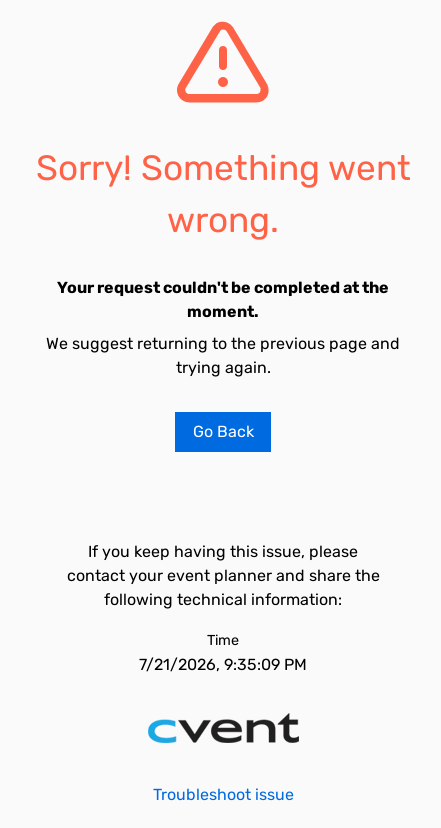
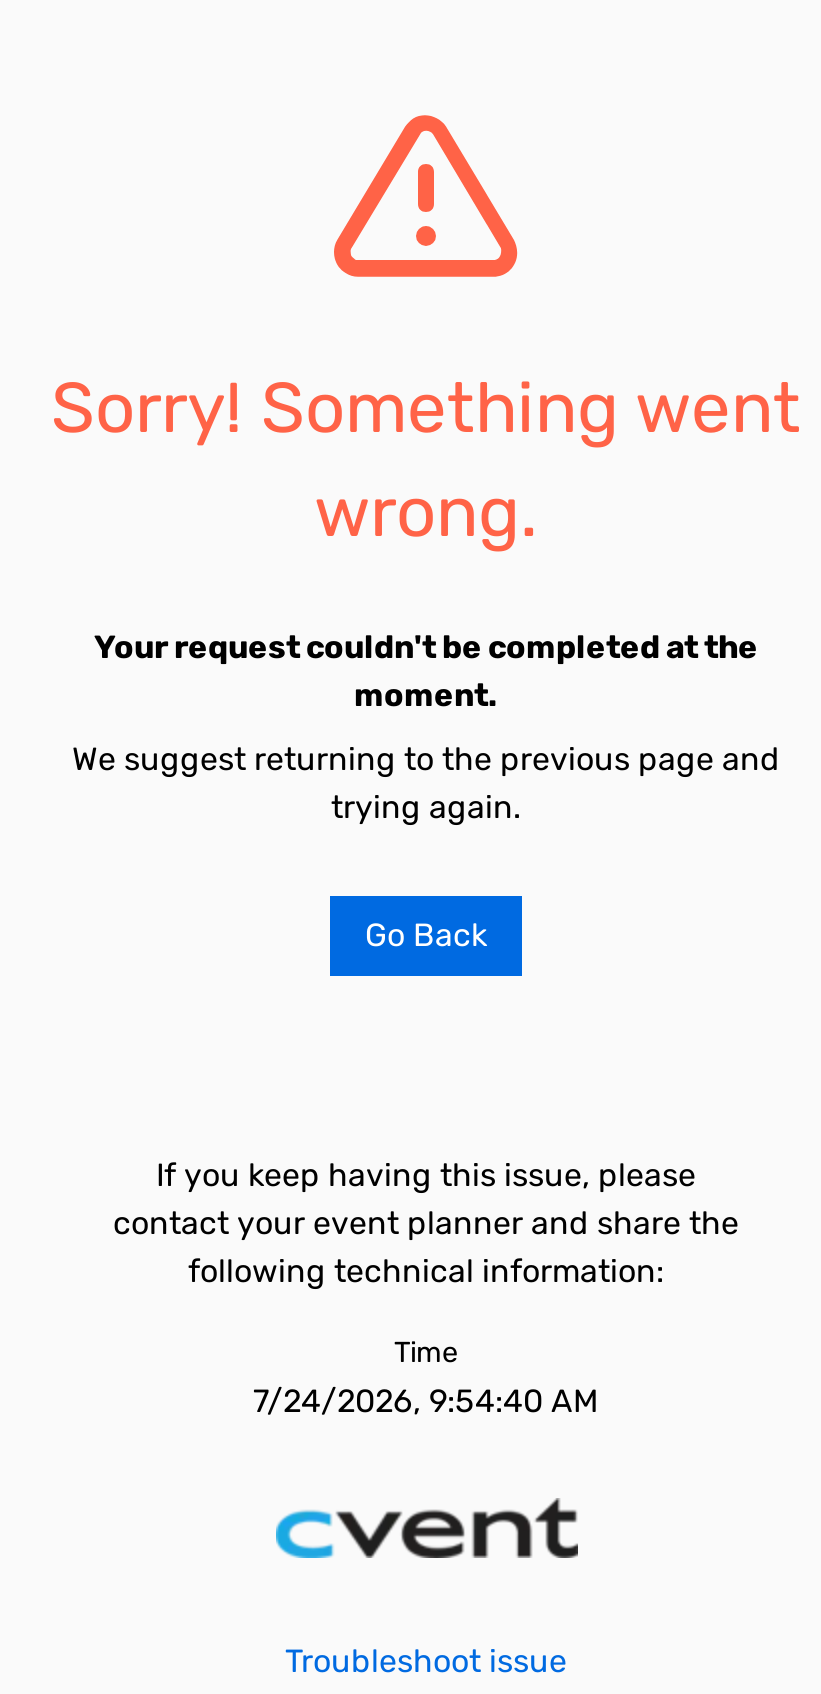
[139,655,307,674] 7/21/2026, 9:35:09 PM -> [253,1382,599,1420] 7/24/2026, 9:54:40 AM

